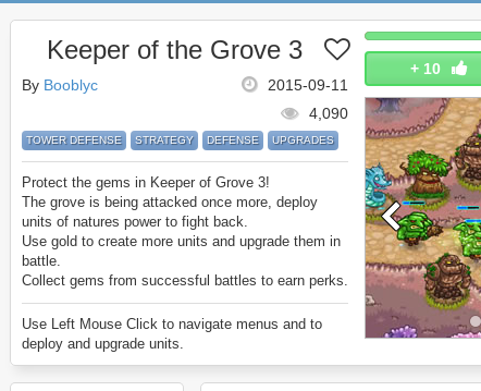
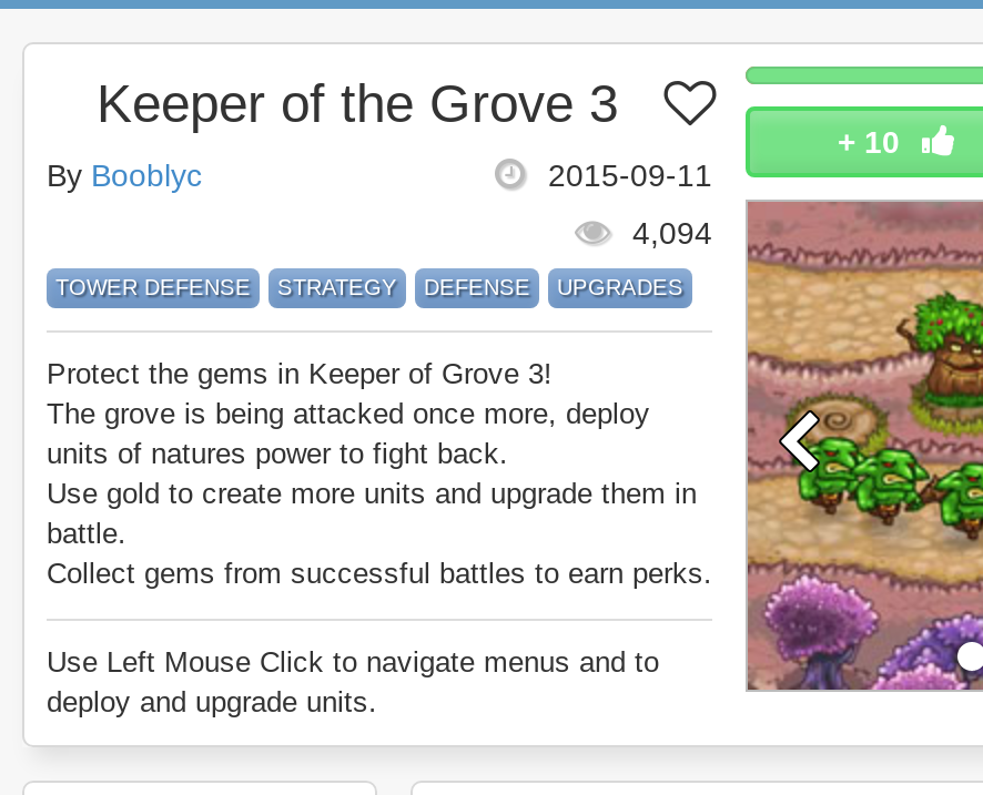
[309,97,478,339] [image] | 4,090 -> [632,200,976,692] [image] | 4,094

